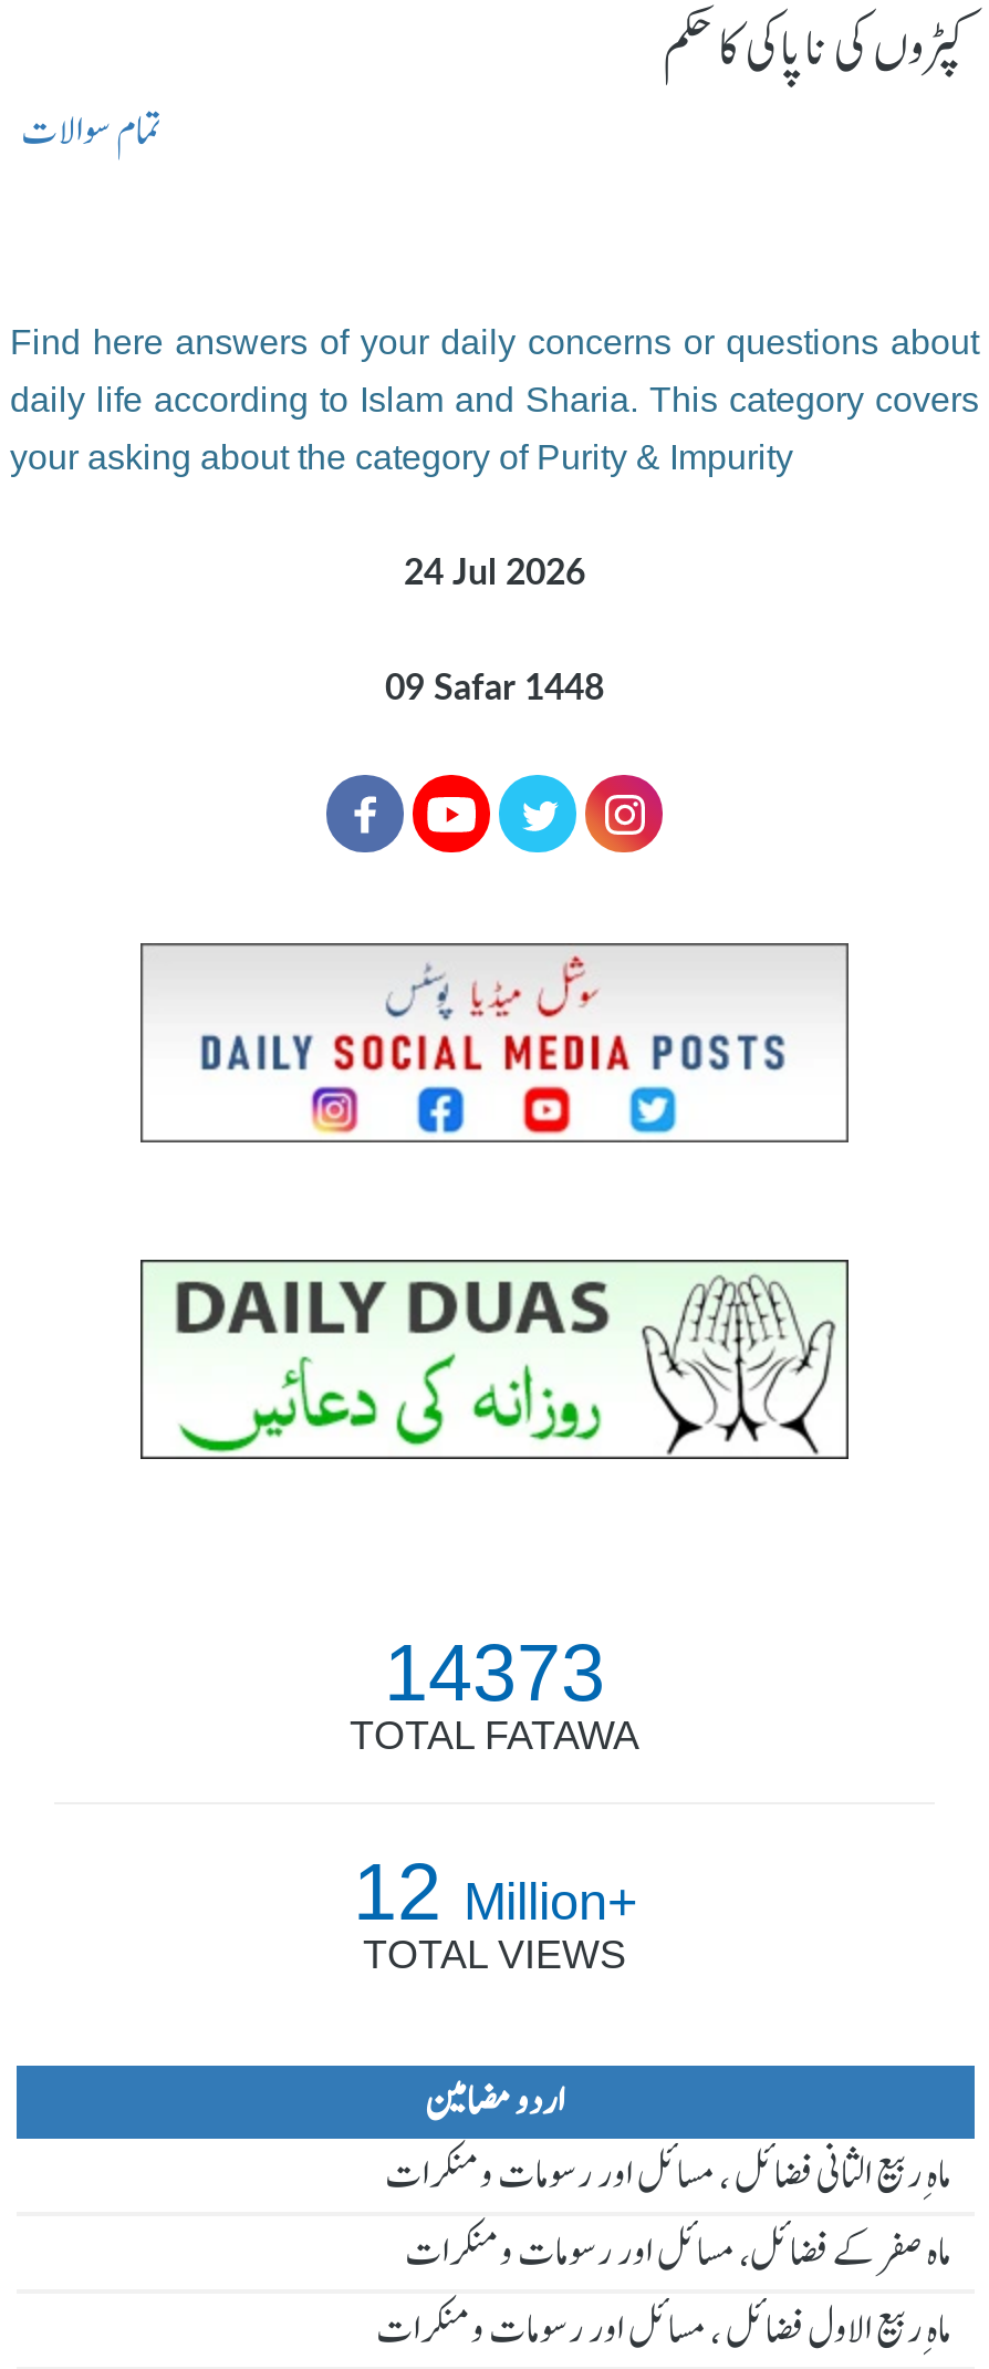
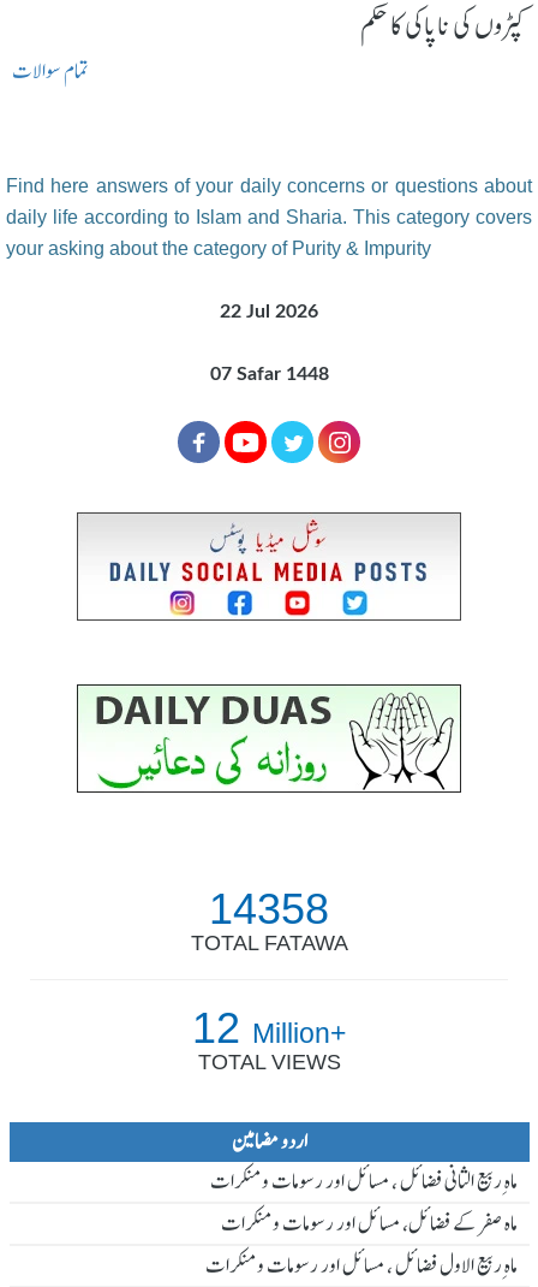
[404,556,585,591] 24 Jul 2026 -> [220,302,318,321] 22 Jul 2026
[385,671,604,706] 09 Safar 1448 -> [210,364,328,384] 07 Safar 1448
[384,1628,605,1719] 14373 -> [209,885,329,934] 14358

